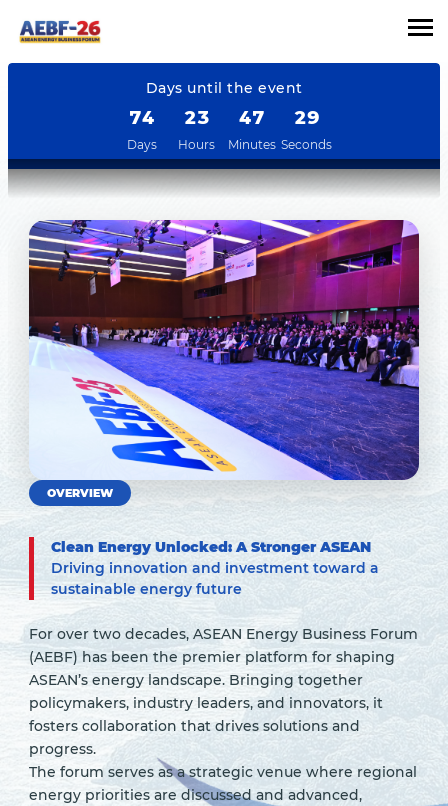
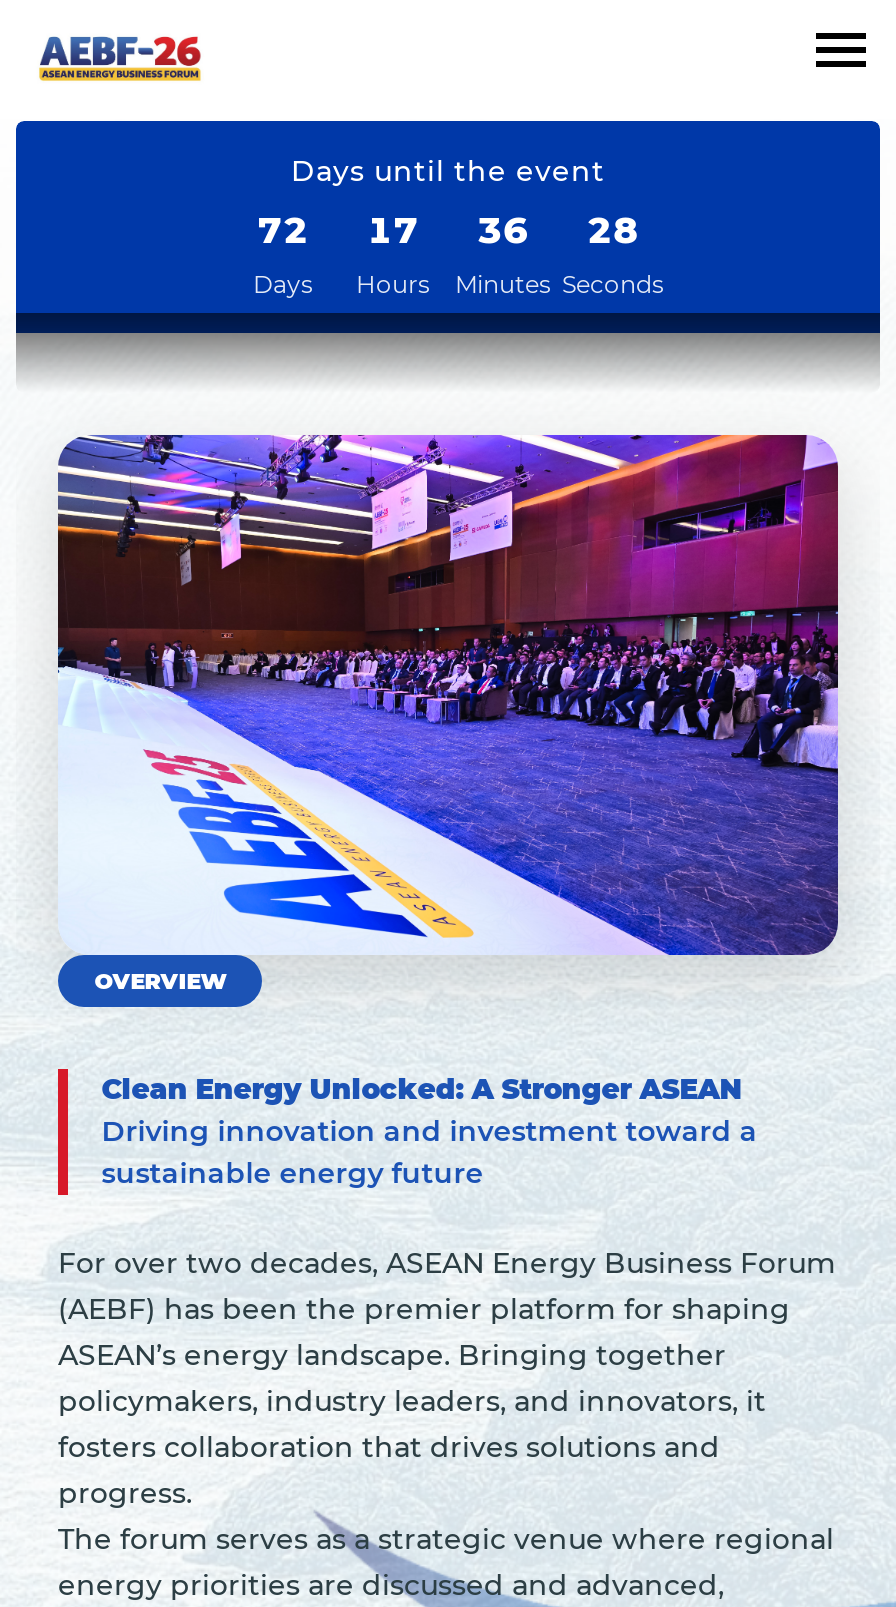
[128,107,154,129] 74 -> [257,209,309,253] 72
[183,107,209,129] 23 -> [367,209,419,253] 17
[238,107,264,129] 47 -> [477,209,529,253] 36

